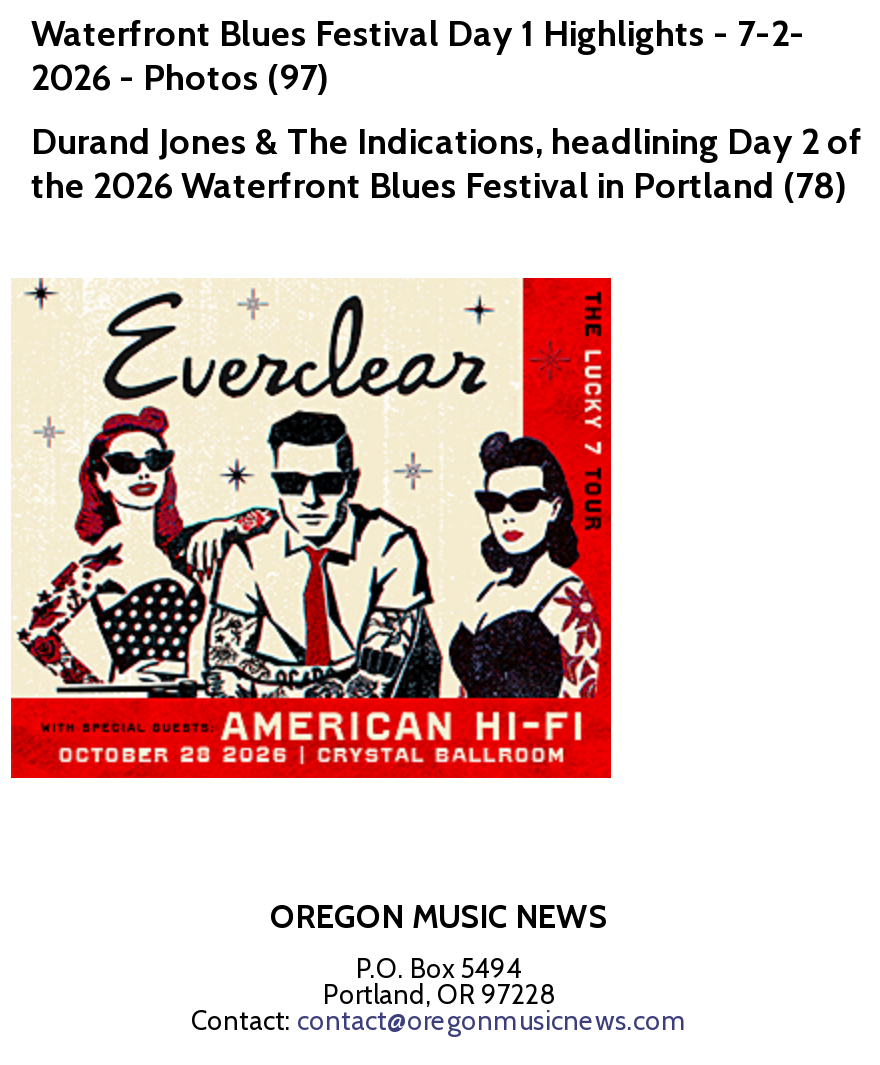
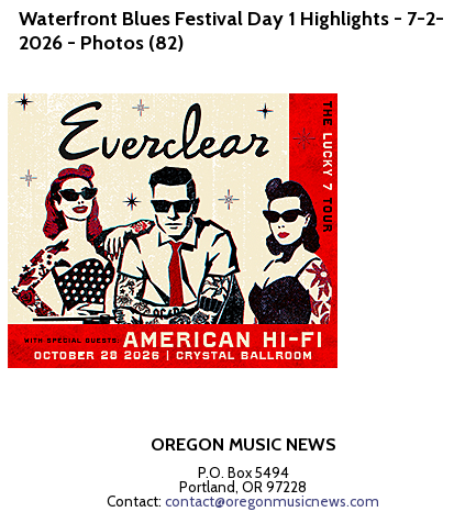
[31,55,863,207] 2026 - Photos (97) | Durand Jones & The Indications, headlining Day 2 of | the 2026 Waterfront Blues Festival in Portland (78) -> [19,30,184,55] 2026 - Photos (82)

